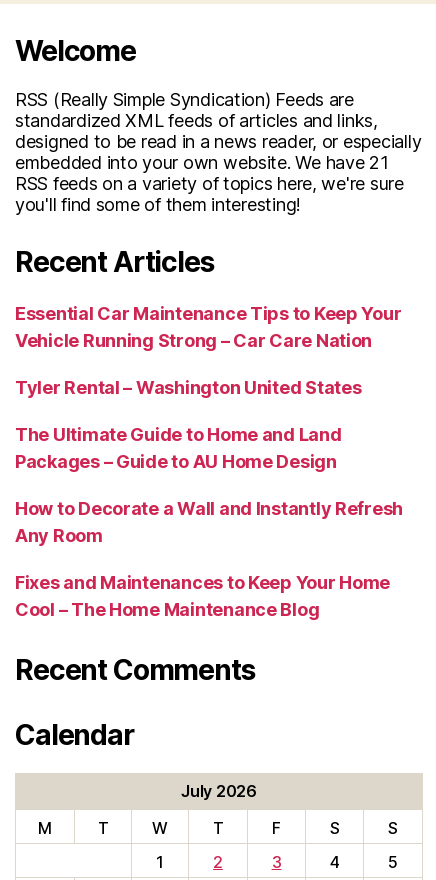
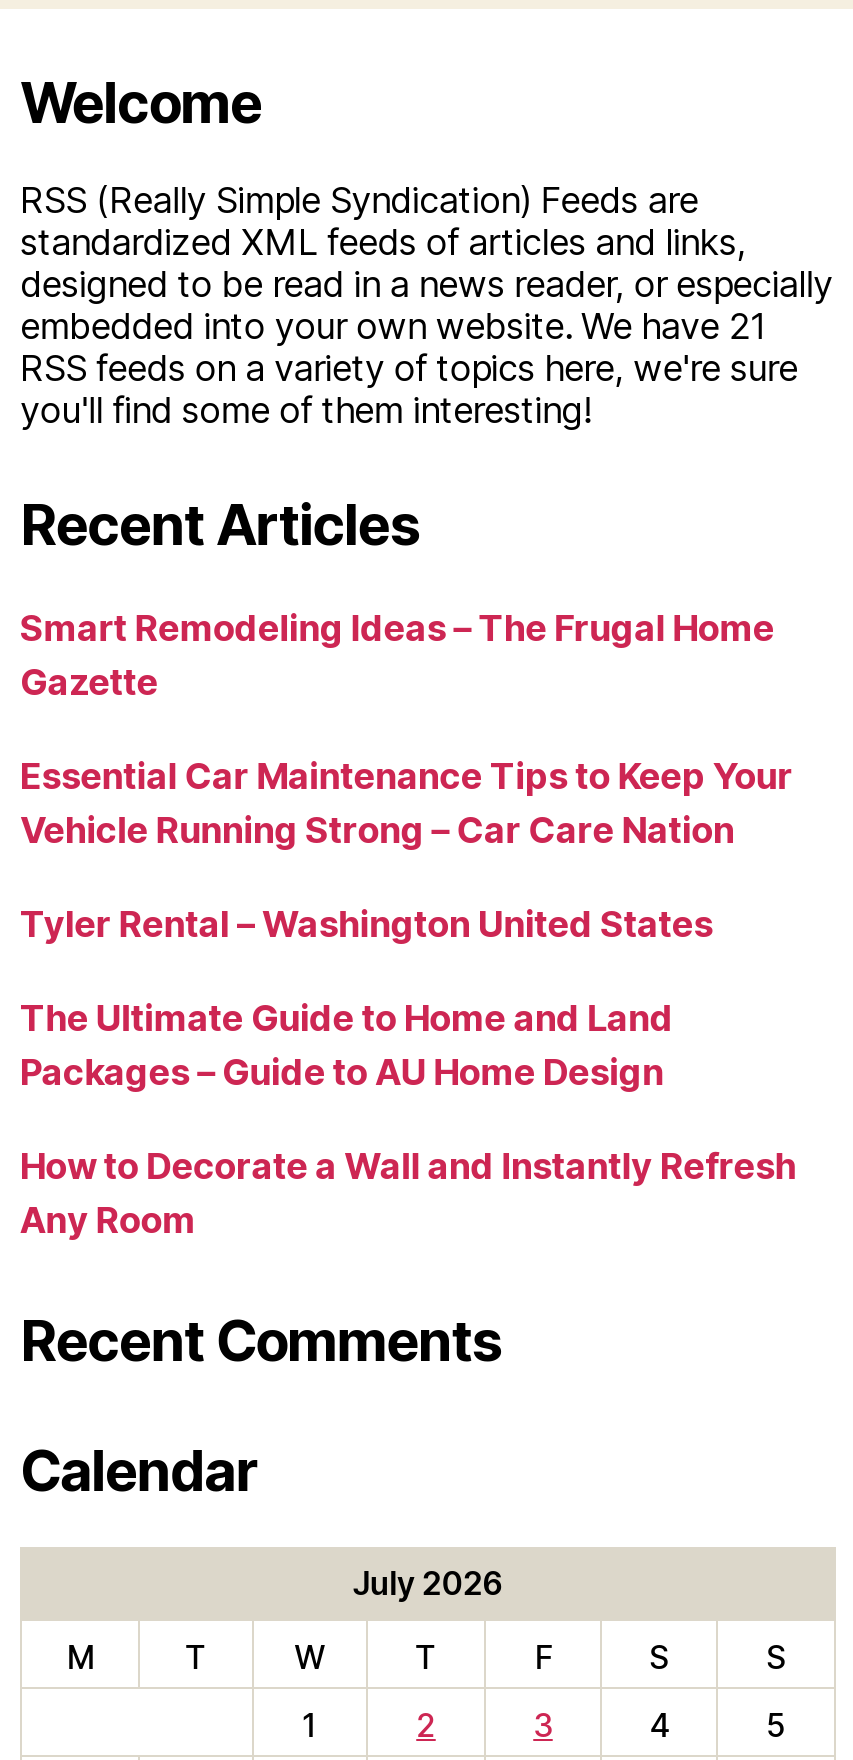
none -> [20,606,774,702] Smart Remodeling Ideas – The Frugal Home | Gazette
moved [15,302,403,545] -> [20,754,796,1240]: Essential Car Maintenance Tips to Keep Your | Vehicle Running Strong – Car Care Nation | Tyler Rental – Washington United States | The Ultimate Guide to Home and Land | Packages – Guide to AU Home Design | How to Decorate a Wall and Instantly Refresh | Any Room
[15,571,390,619] Fixes and Maintenances to Keep Your Home | Cool – The Home Maintenance Blog -> none

